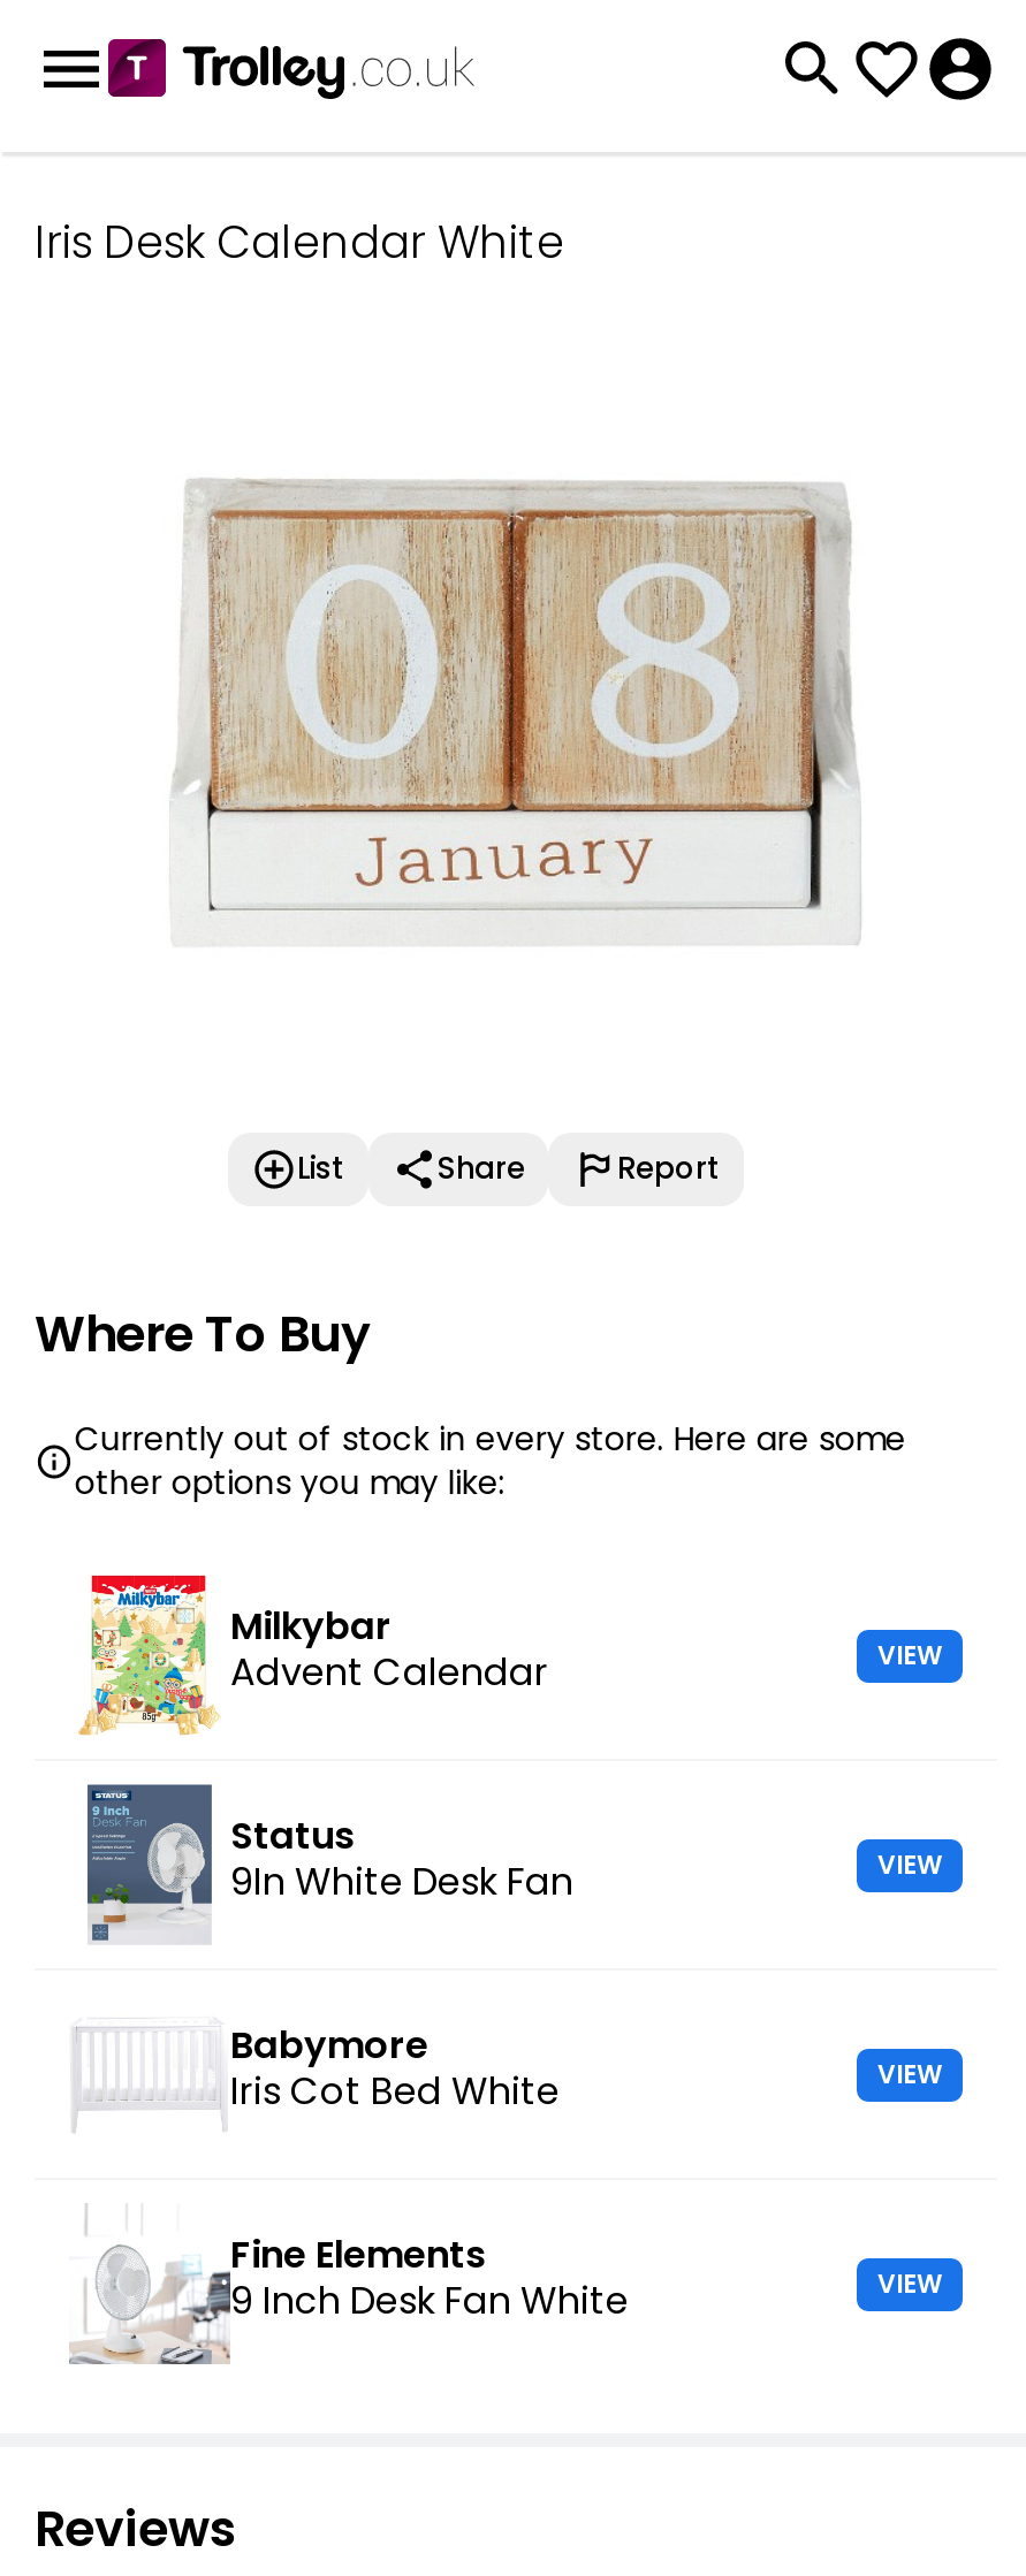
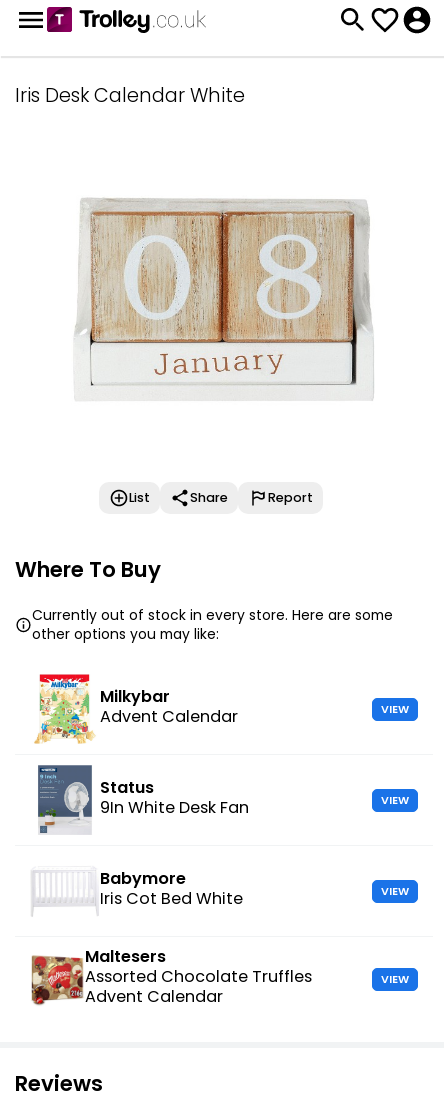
[69,2227,629,2367] [image] | Fine Elements | 9 Inch Desk Fan White -> [31,945,311,1012] [image] | Maltesers | Assorted Chocolate Truffles | Advent Calendar

